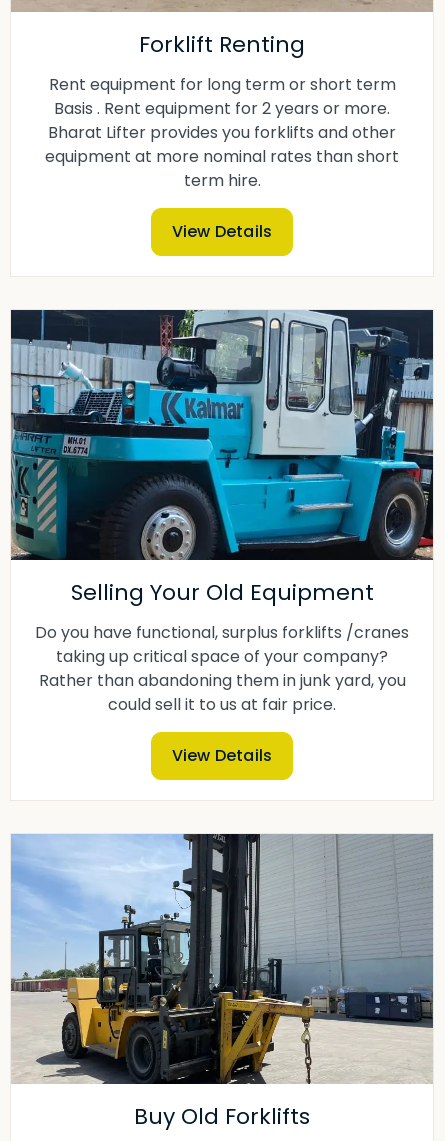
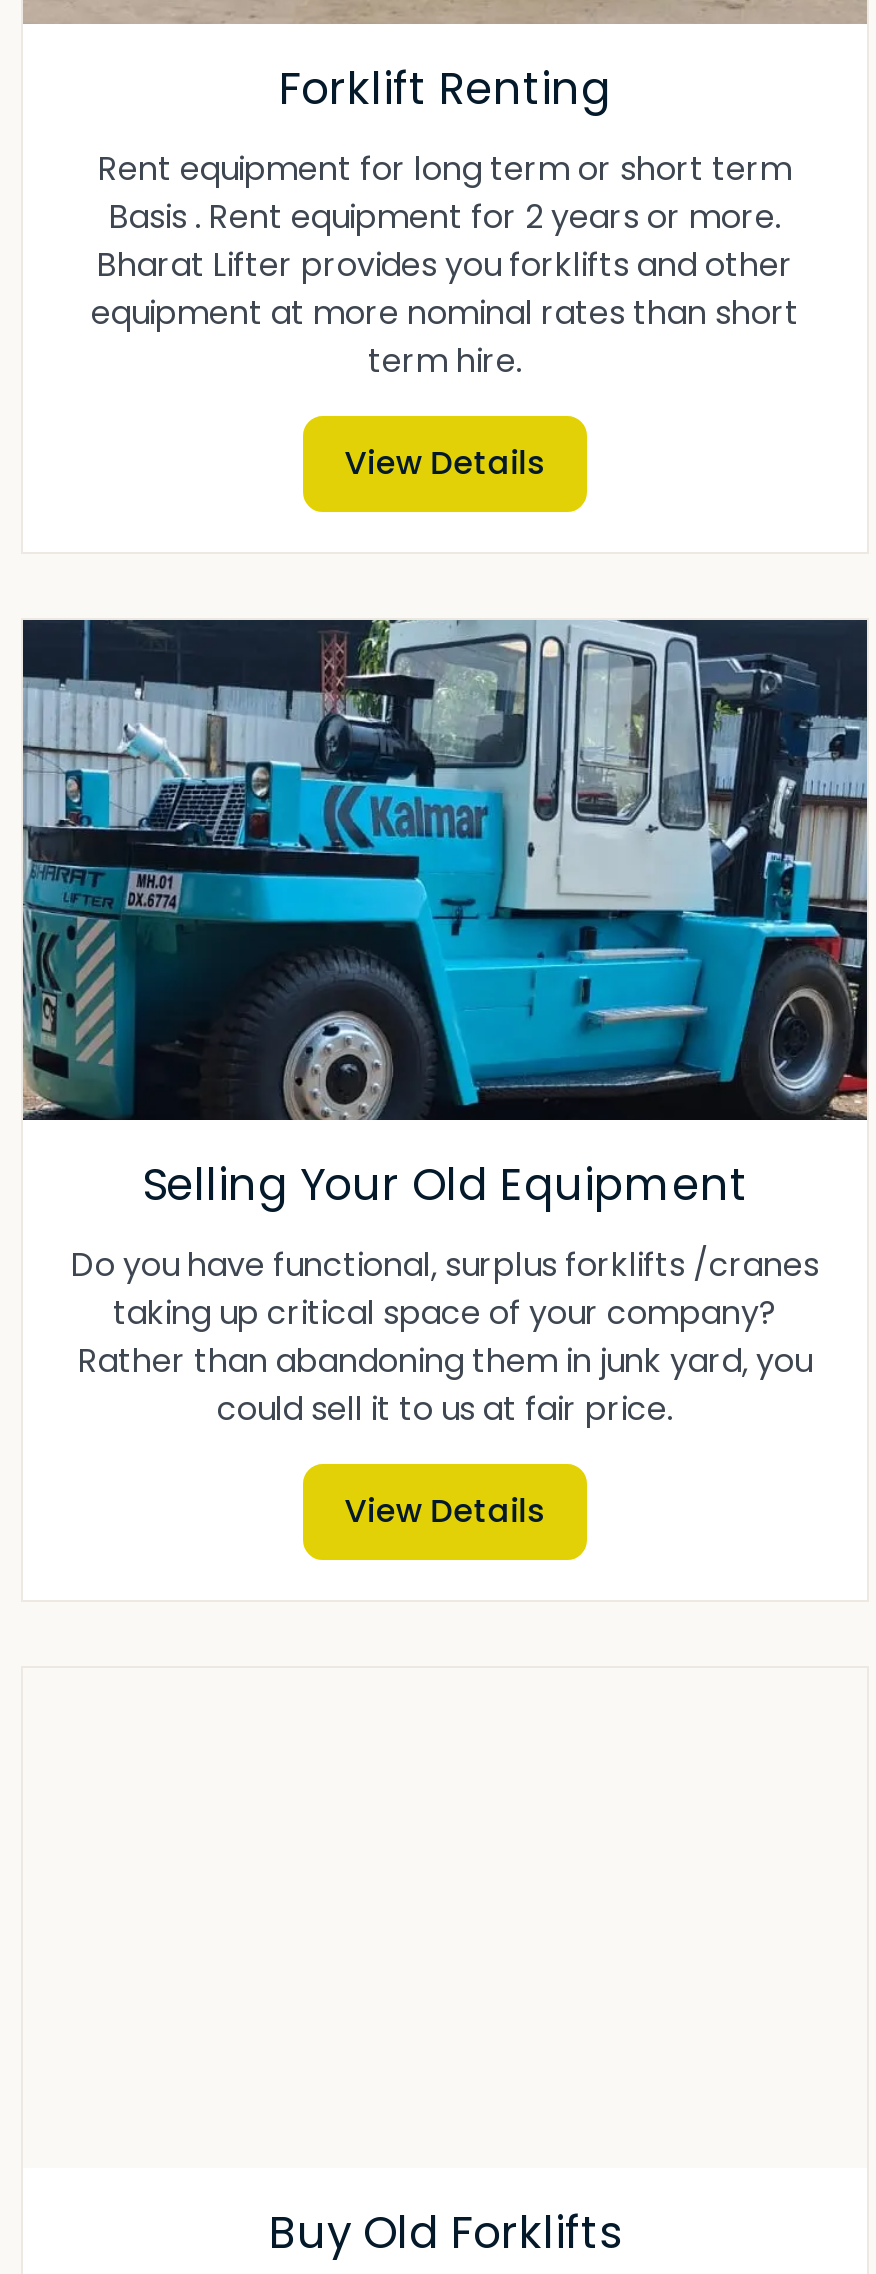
[10,833,434,1085] [image] -> none

